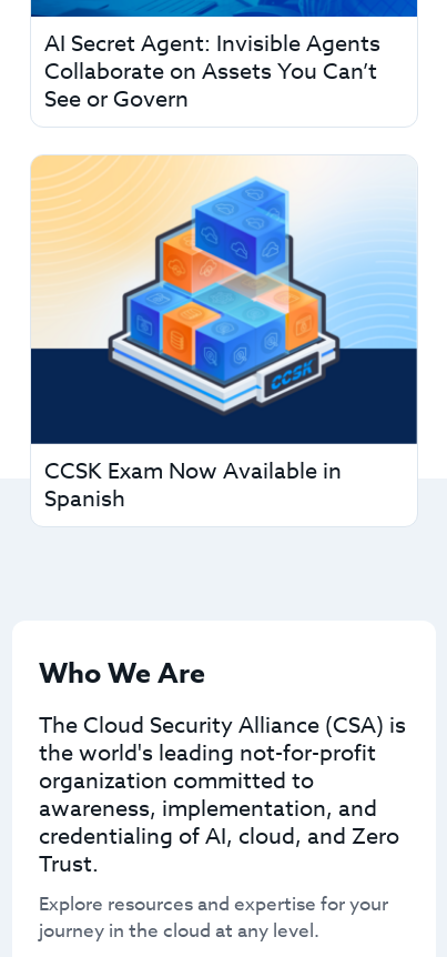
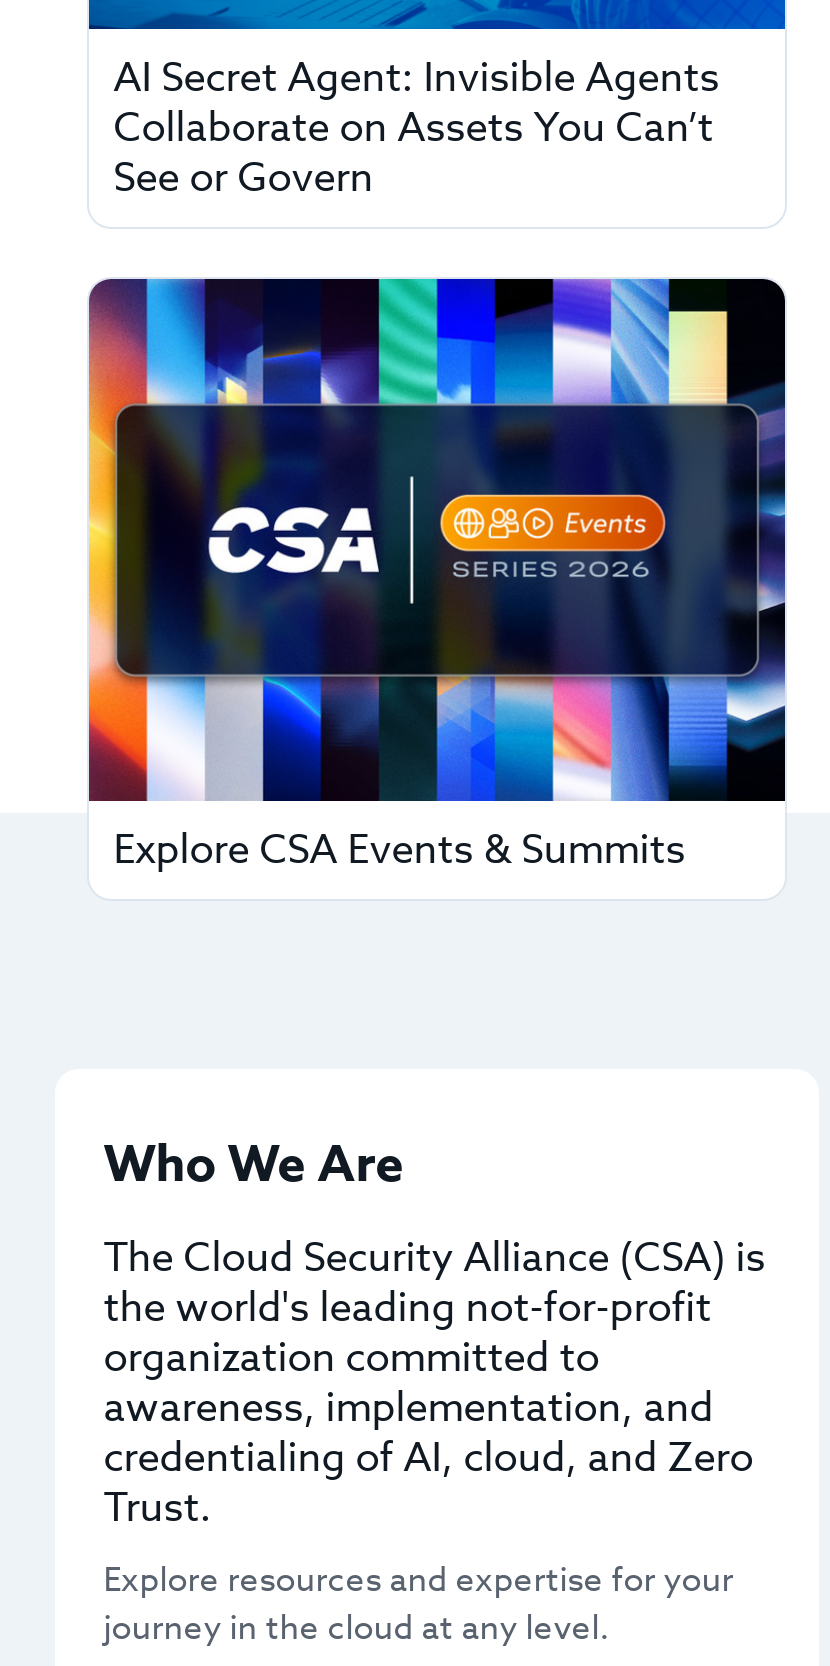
[30,154,418,515] [image] | CCSK Exam Now Available in | Spanish -> [87,276,787,879] [image] | Explore CSA Events & Summits

